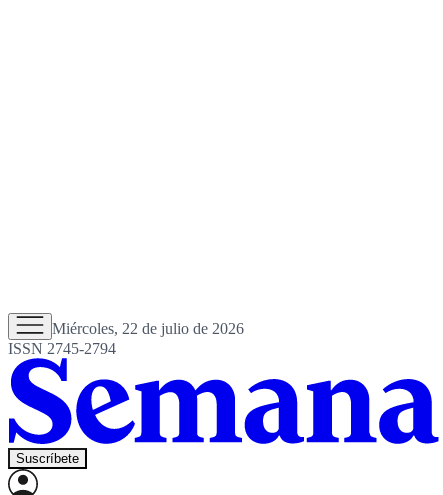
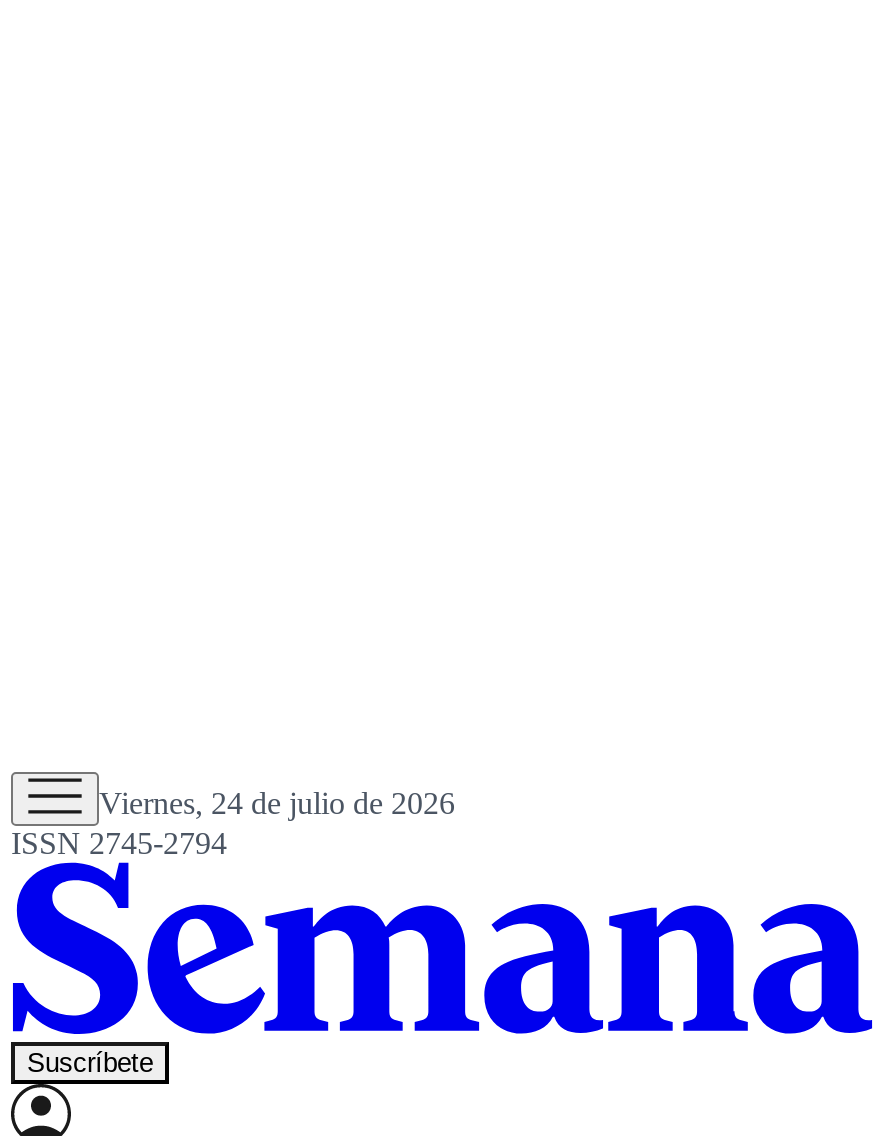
[52,320,244,337] Miércoles, 22 de julio de 2026 -> [99,786,455,820] Viernes, 24 de julio de 2026

